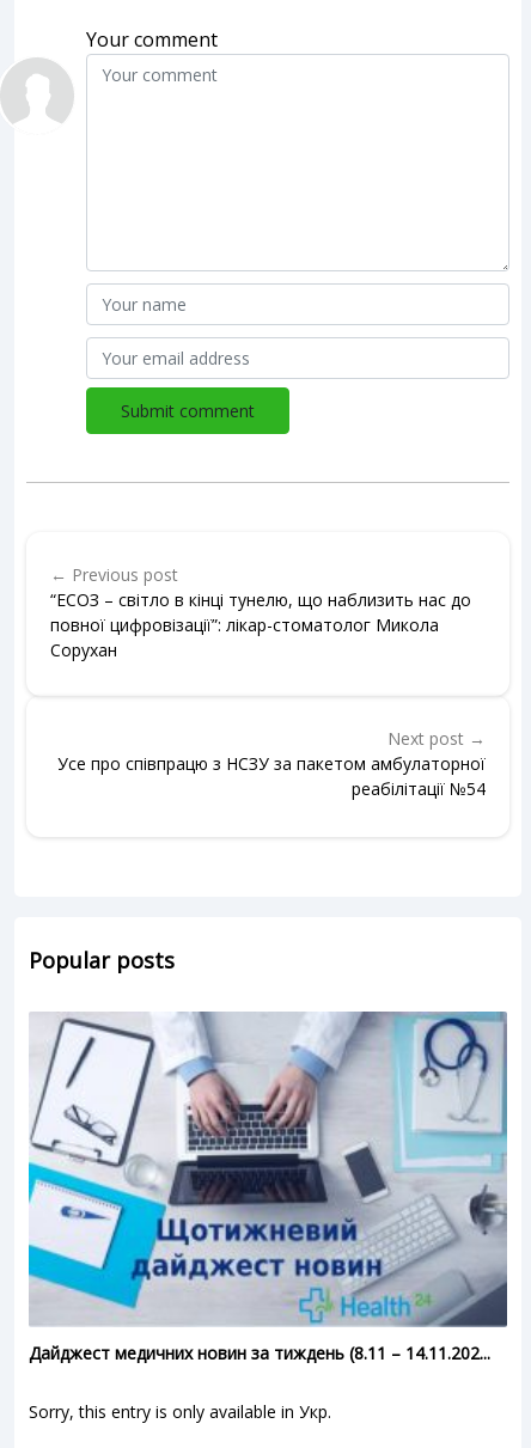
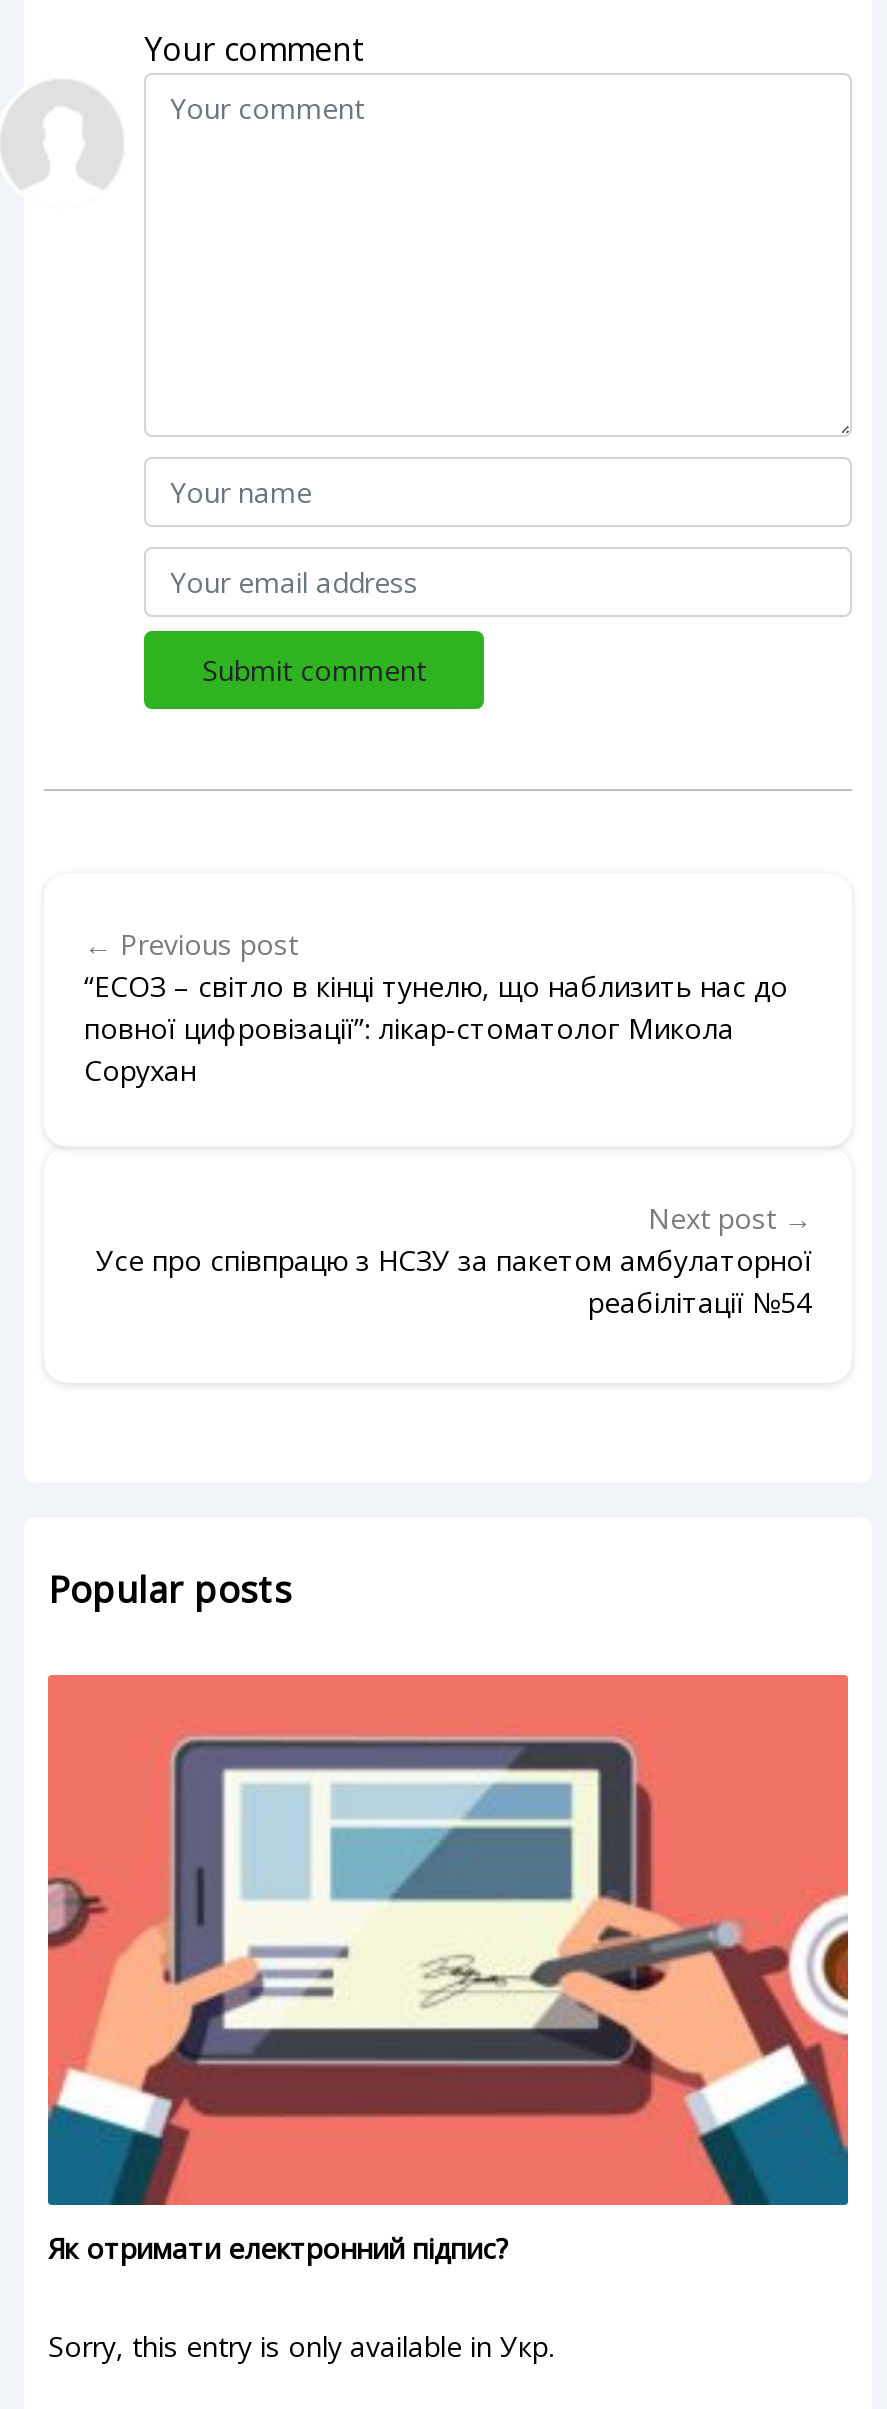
[28,1010,508,1365] [image] | Дайджест медичних новин за тиждень (8.11 – 14.11.202... -> [46,1673,850,2268] [image] | Як отримати електронний підпис?

